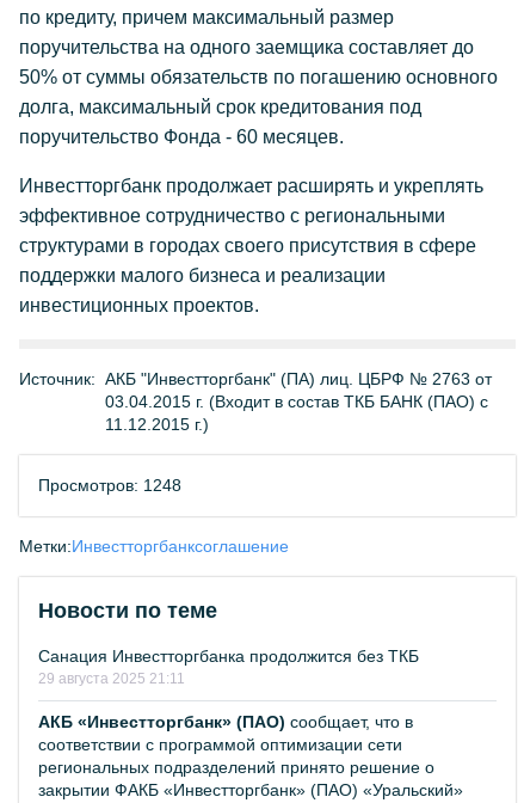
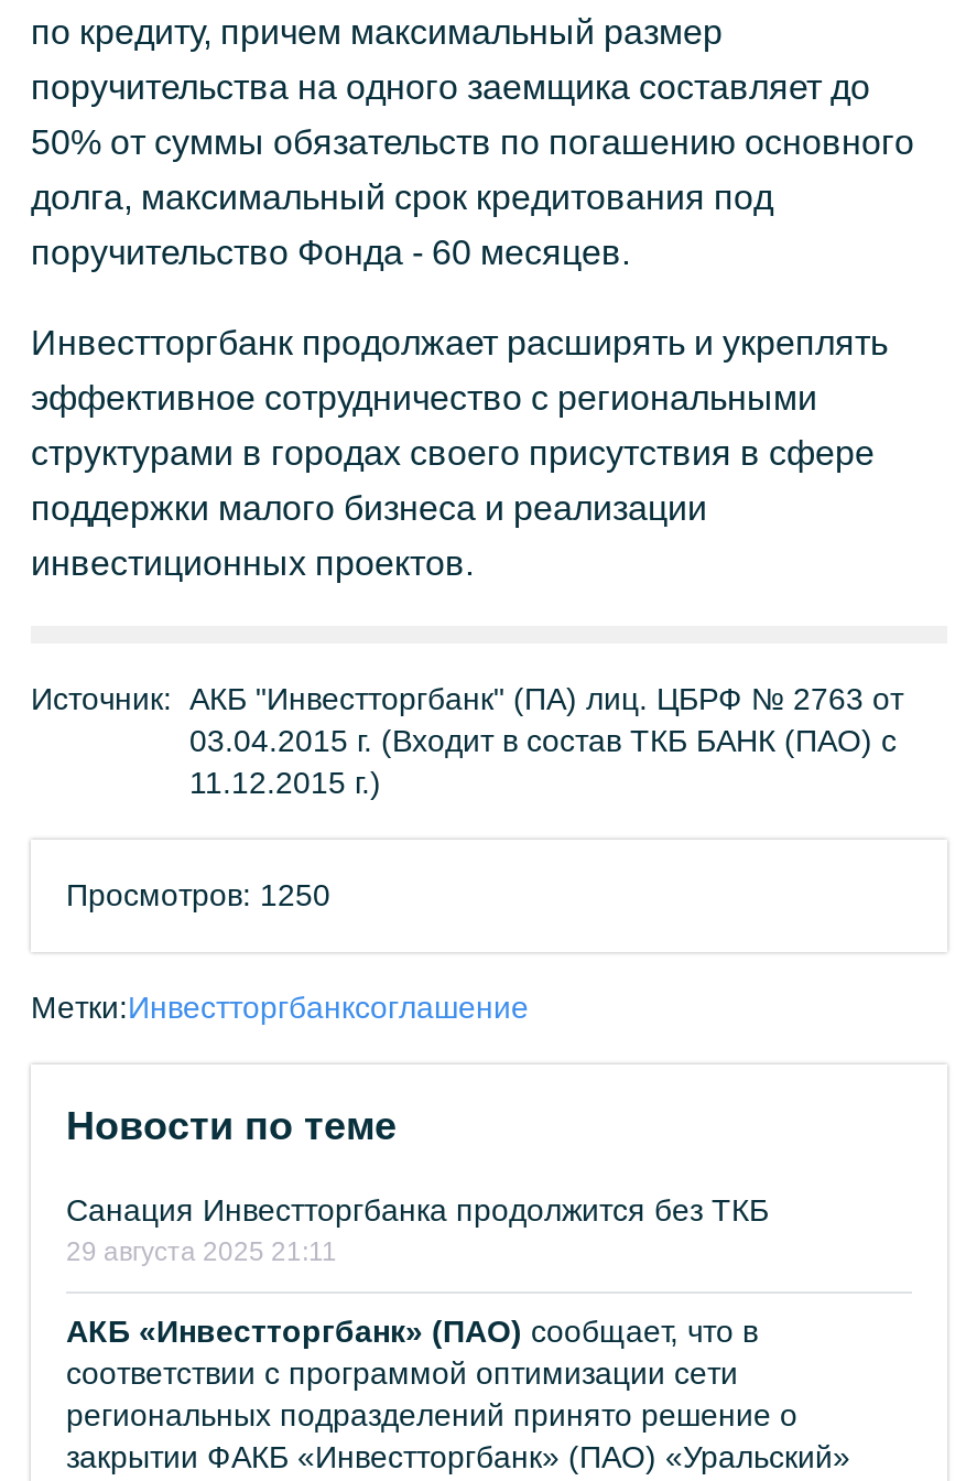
[38,476,181,495] Просмотров: 1248 -> [66,877,330,912] Просмотров: 1250

